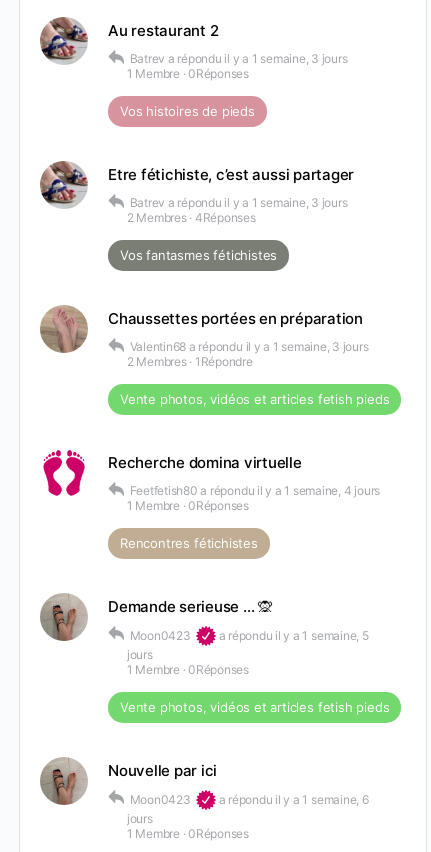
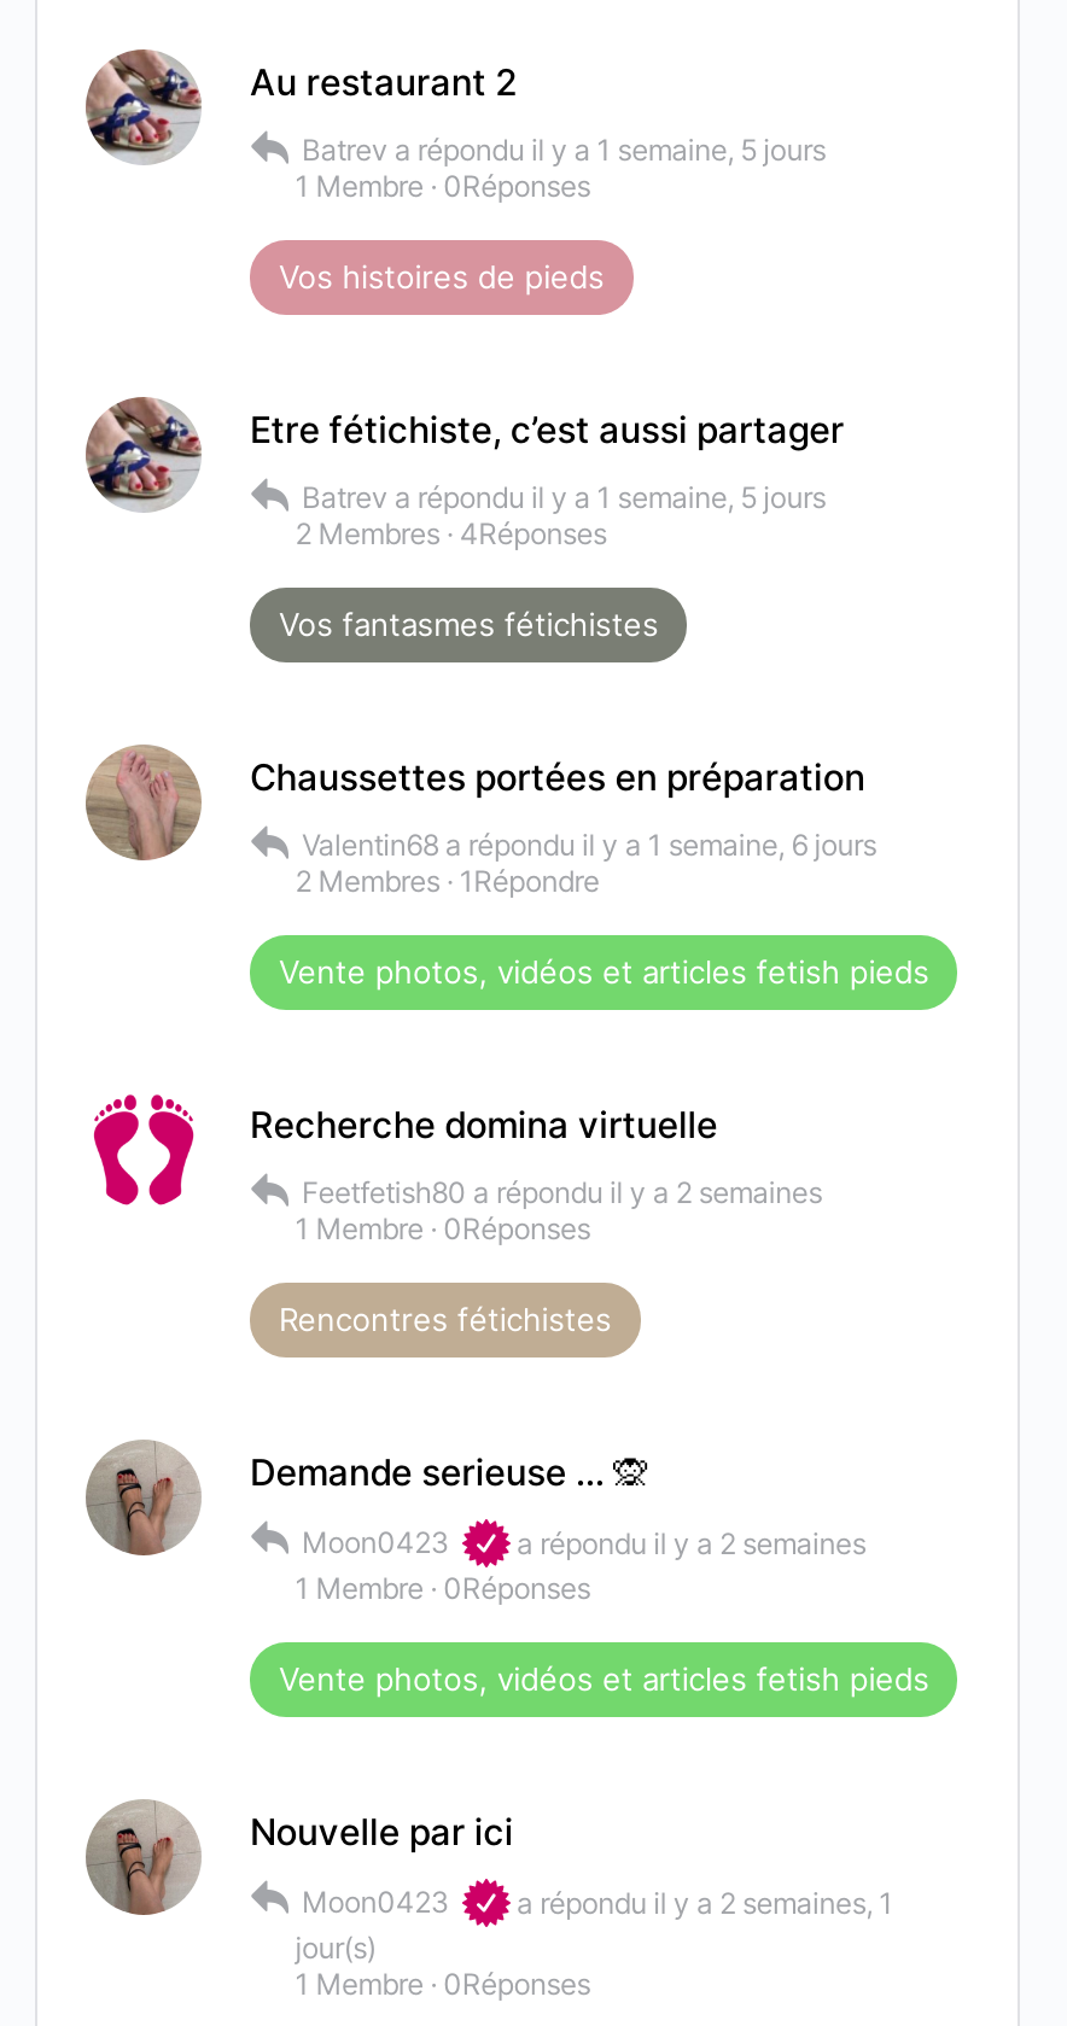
[129,51,347,66] Batrev a répondu il y a 1 semaine, 3 jours -> [302,131,826,167] Batrev a répondu il y a 1 semaine, 5 jours
[129,195,347,210] Batrev a répondu il y a 1 semaine, 3 jours -> [302,479,826,515] Batrev a répondu il y a 1 semaine, 5 jours
[129,339,368,354] Valentin68 a répondu il y a 1 semaine, 3 jours -> [302,826,876,862] Valentin68 a répondu il y a 1 semaine, 6 jours
[129,483,380,498] Feetfetish80 a répondu il y a 1 semaine, 4 jours -> [302,1174,822,1210] Feetfetish80 a répondu il y a 2 semaines
[127,628,369,662] a répondu il y a 1 semaine, 5 | jours -> [517,1524,866,1560] a répondu il y a 2 semaines
[127,792,369,826] a répondu il y a 1 semaine, 6 | jours -> [295,1884,893,1965] a répondu il y a 2 semaines, 1 | jour(s)

